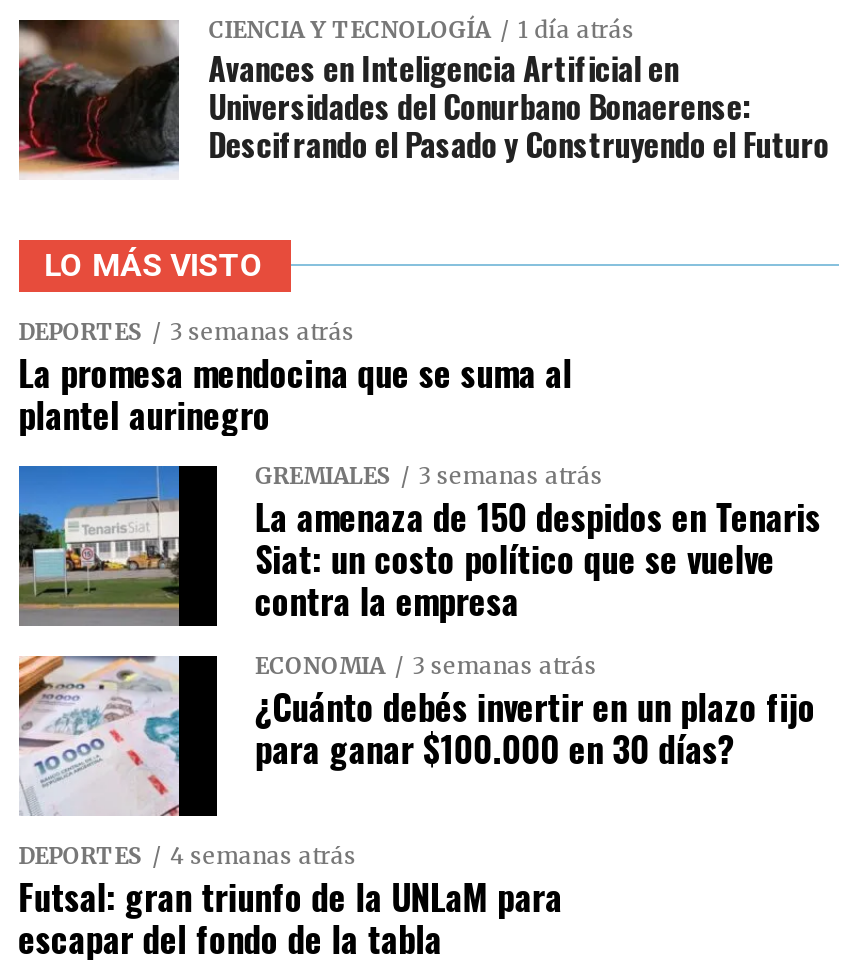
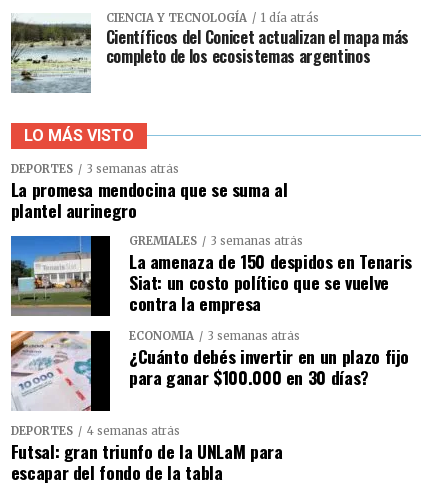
[17,17,829,181] [image] | Avances en Inteligencia Artificial en | Universidades del Conurbano Bonaerense: | Descifrando el Pasado y Construyendo el Futuro -> [10,12,409,94] [image] | Científicos del Conicet actualizan el mapa más | completo de los ecosistemas argentinos

